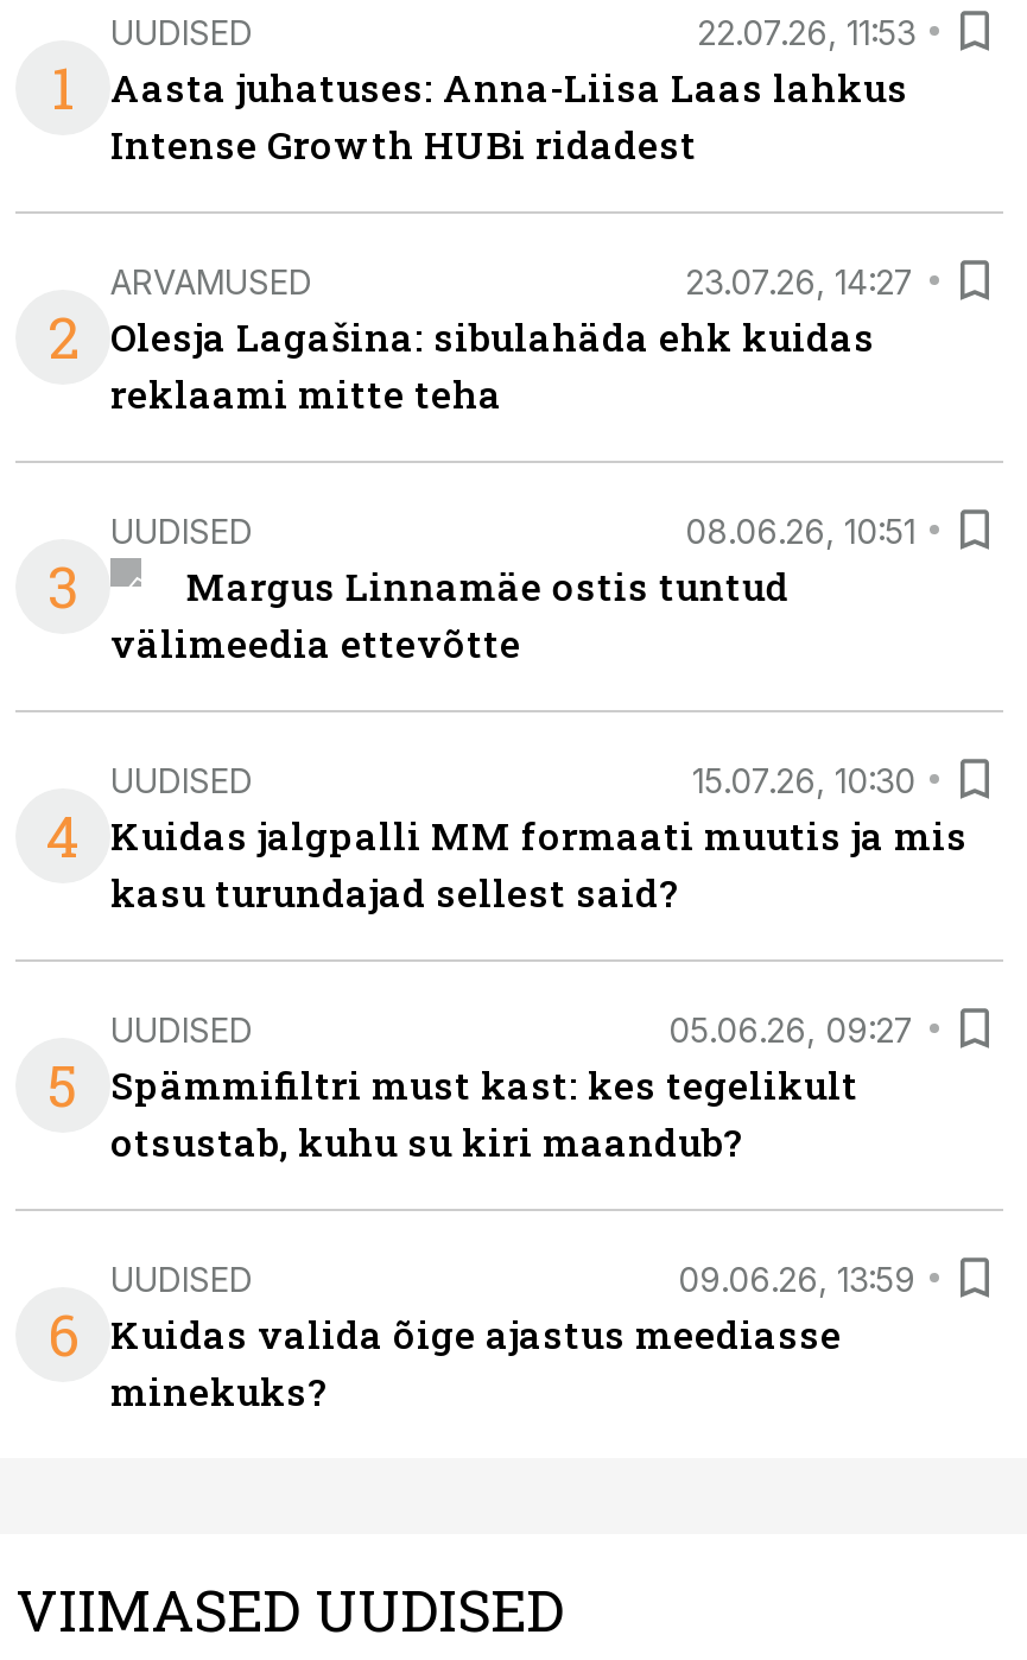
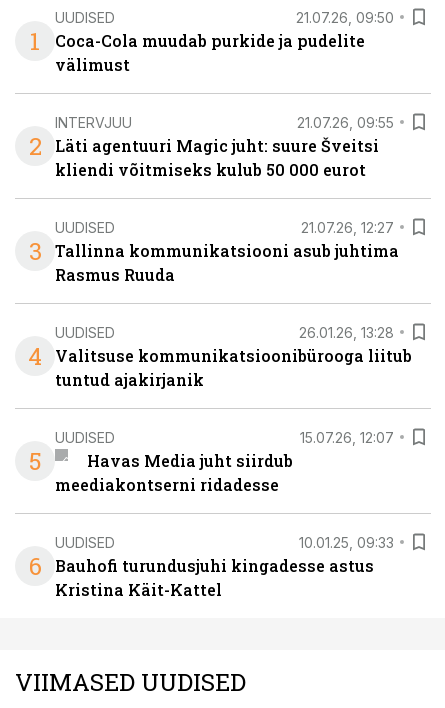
[110,11,915,169] 22.07.26, 11:53 | Aasta juhatuses: Anna-Liisa Laas lahkus | Intense Growth HUBi ridadest -> [55,8,394,75] 21.07.26, 09:50 | Coca-Cola muudab purkide ja pudelite | välimust
[110,260,915,418] ARVAMUSED | 23.07.26, 14:27 | Olesja Lagašina: sibulahäda ehk kuidas | reklaami mitte teha -> [55,113,394,180] INTERVJUU | 21.07.26, 09:55 | Läti agentuuri Magic juht: suure Šveitsi | kliendi võitmiseks kulub 50 000 eurot
[110,509,915,667] 08.06.26, 10:51 | Margus Linnamäe ostis tuntud | välimeedia ettevõtte -> [55,218,399,285] 21.07.26, 12:27 | Tallinna kommunikatsiooni asub juhtima | Rasmus Ruuda
[110,759,968,917] 15.07.26, 10:30 | Kuidas jalgpalli MM formaati muutis ja mis | kasu turundajad sellest said? -> [55,323,412,390] 26.01.26, 13:28 | Valitsuse kommunikatsioonibürooga liitub | tuntud ajakirjanik
[110,1008,915,1166] 05.06.26, 09:27 | Spämmifiltri must kast: kes tegelikult | otsustab, kuhu su kiri maandub? -> [55,428,394,495] 15.07.26, 12:07 | Havas Media juht siirdub | meediakontserni ridadesse
[110,1257,915,1415] 09.06.26, 13:59 | Kuidas valida õige ajastus meediasse | minekuks? -> [55,533,394,600] 10.01.25, 09:33 | Bauhofi turundusjuhi kingadesse astus | Kristina Käit-Kattel

